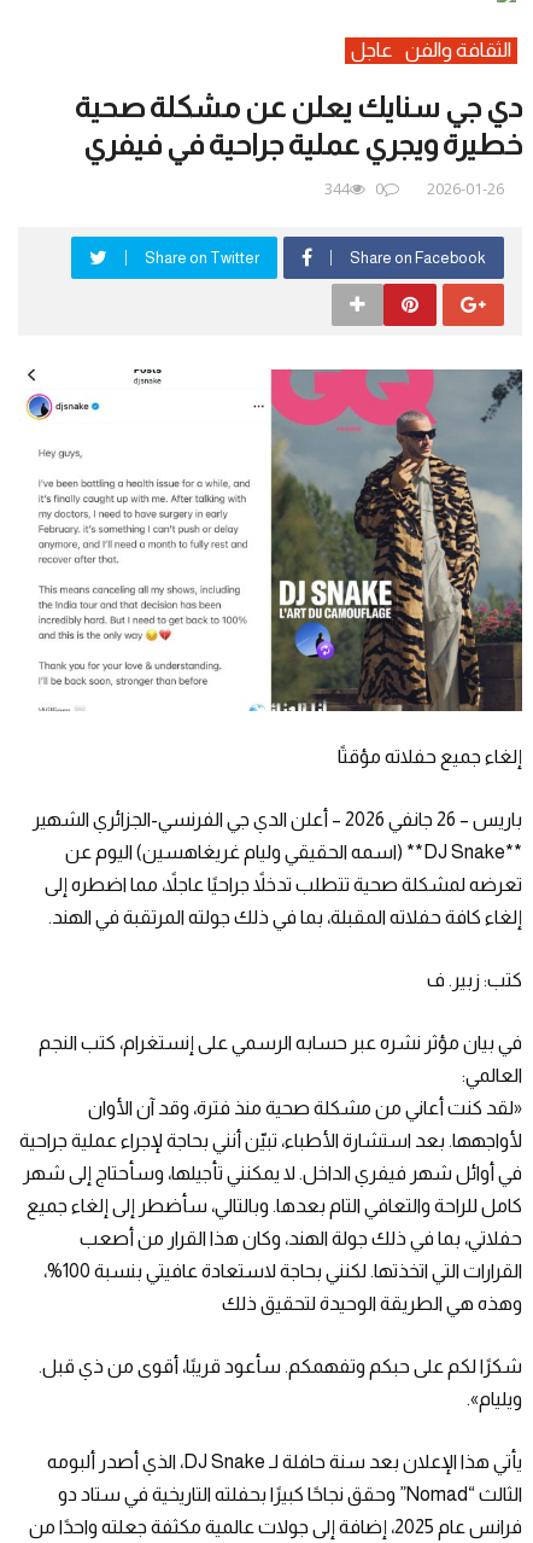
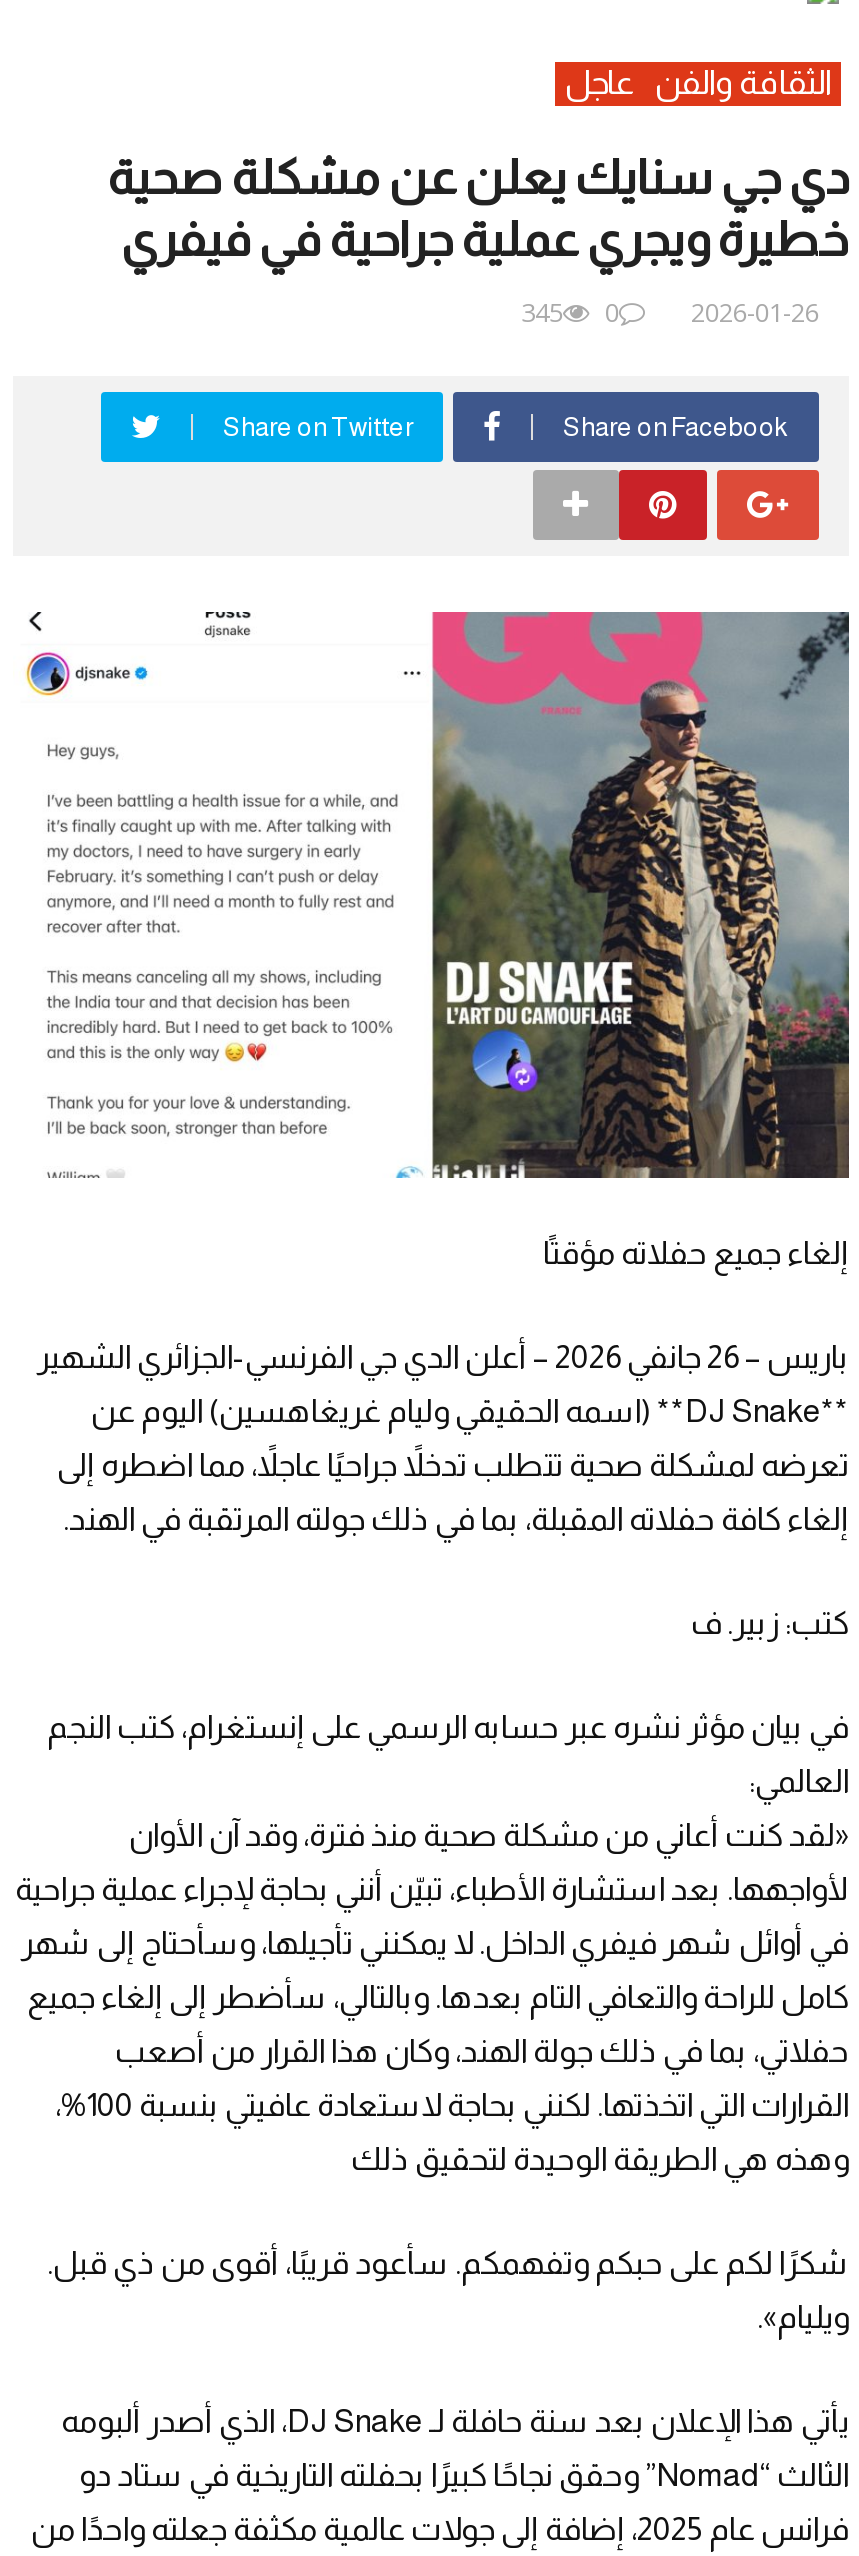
[324,177,504,199] 344 0 2026-01-26 -> [521,294,819,330] 345 0 2026-01-26

